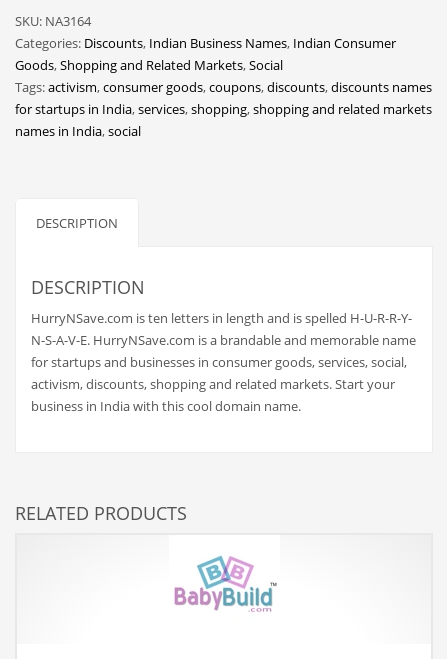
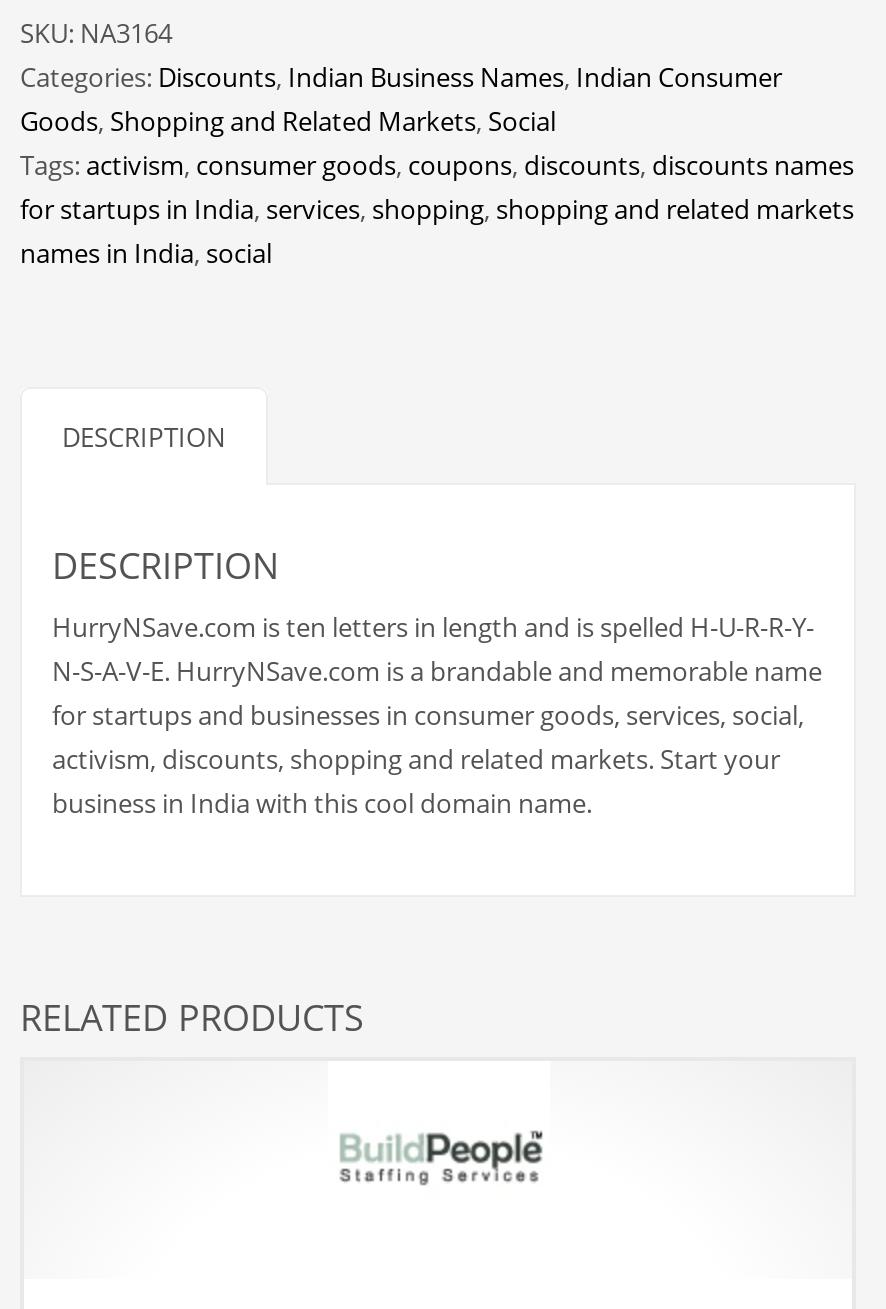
[173,555,276,613] [image] -> [338,1103,544,1215] [image]

